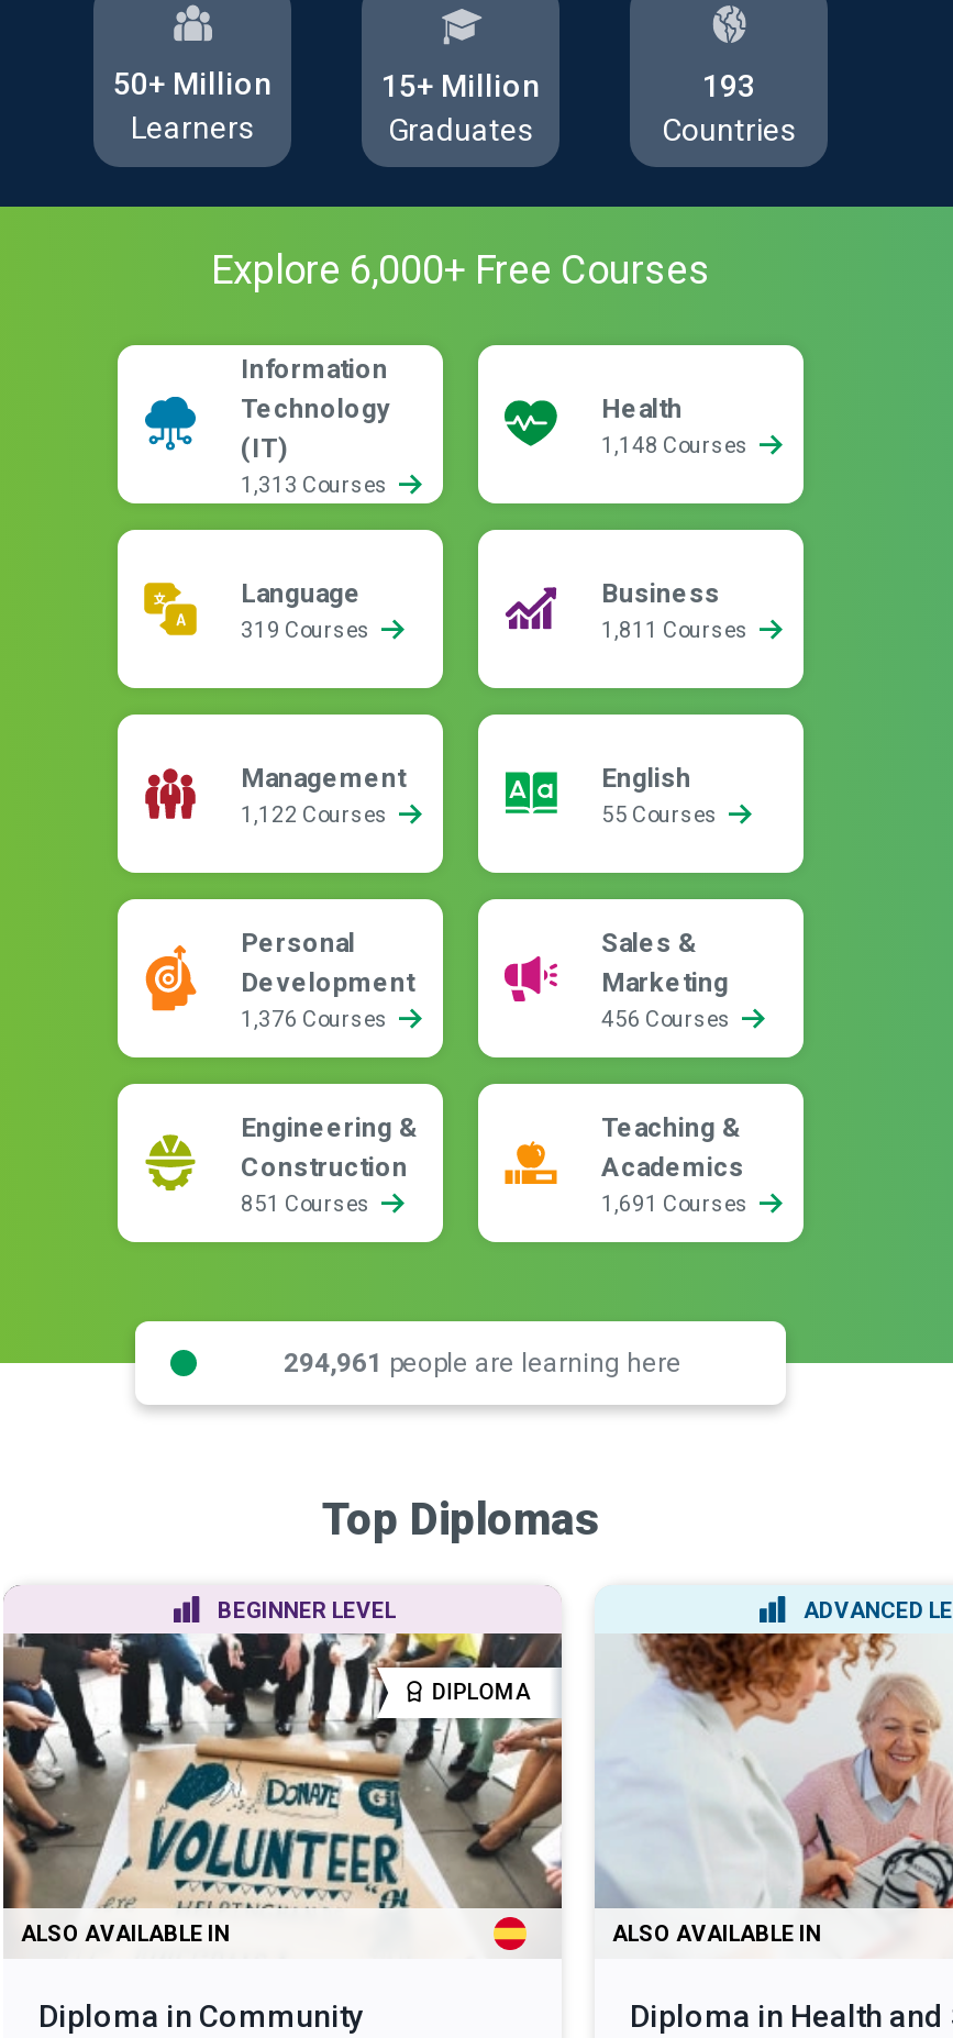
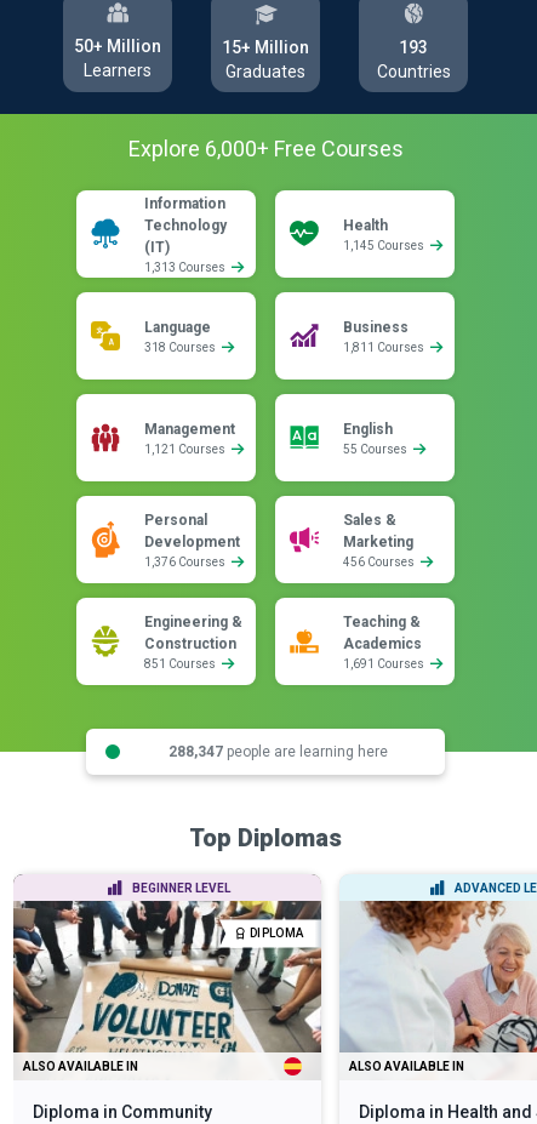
[601,433,753,457] 1,148 Courses -> [343,239,427,252] 1,145 Courses
[241,618,375,642] 319 Courses -> [144,341,218,354] 318 Courses
[241,802,392,827] 1,122 Courses -> [144,443,228,456] 1,121 Courses
[284,1347,681,1377] 294,961 people are learning here -> [168,743,387,760] 288,347 people are learning here

